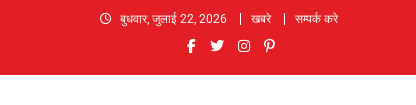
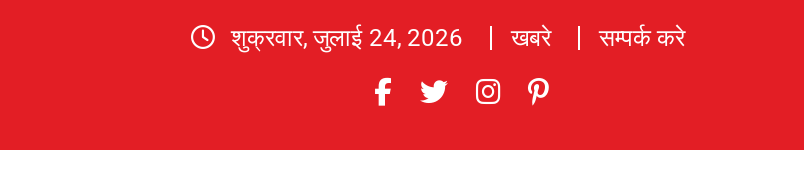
[120,12,338,26] बुधवार, जुलाई 22, 2026 खबरे सम्पर्क करे -> [231,24,685,52] शुक्रवार, जुलाई 24, 2026 खबरे सम्पर्क करे

